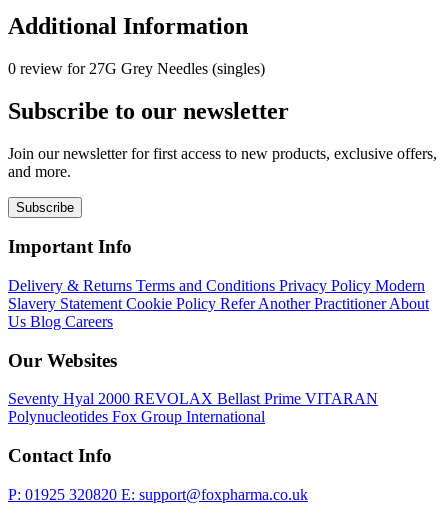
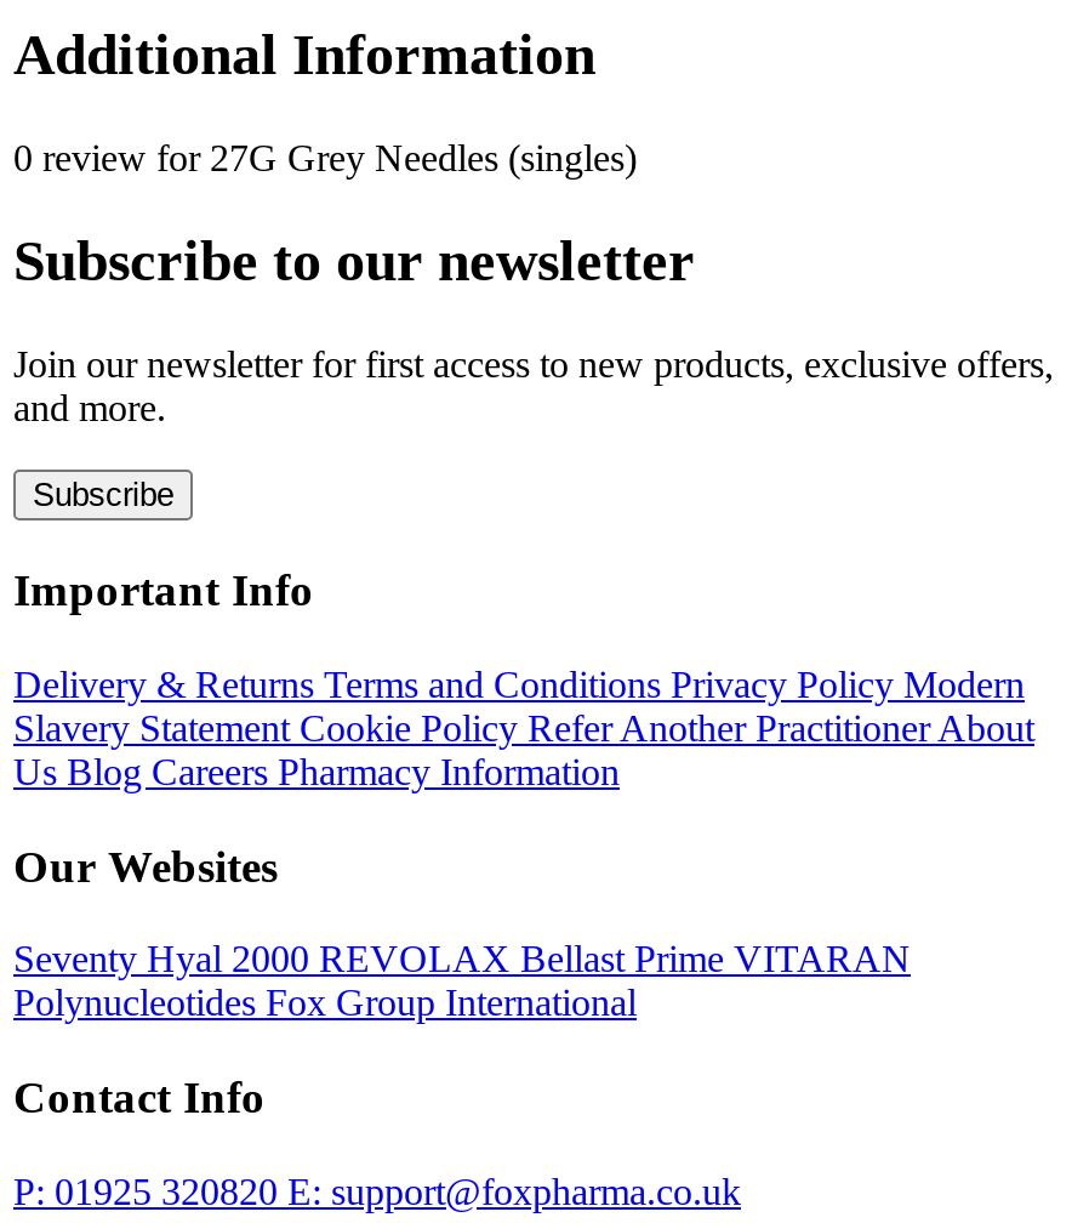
[8,313,113,330] Us Blog Careers -> [13,751,620,792] Us Blog Careers Pharmacy Information

